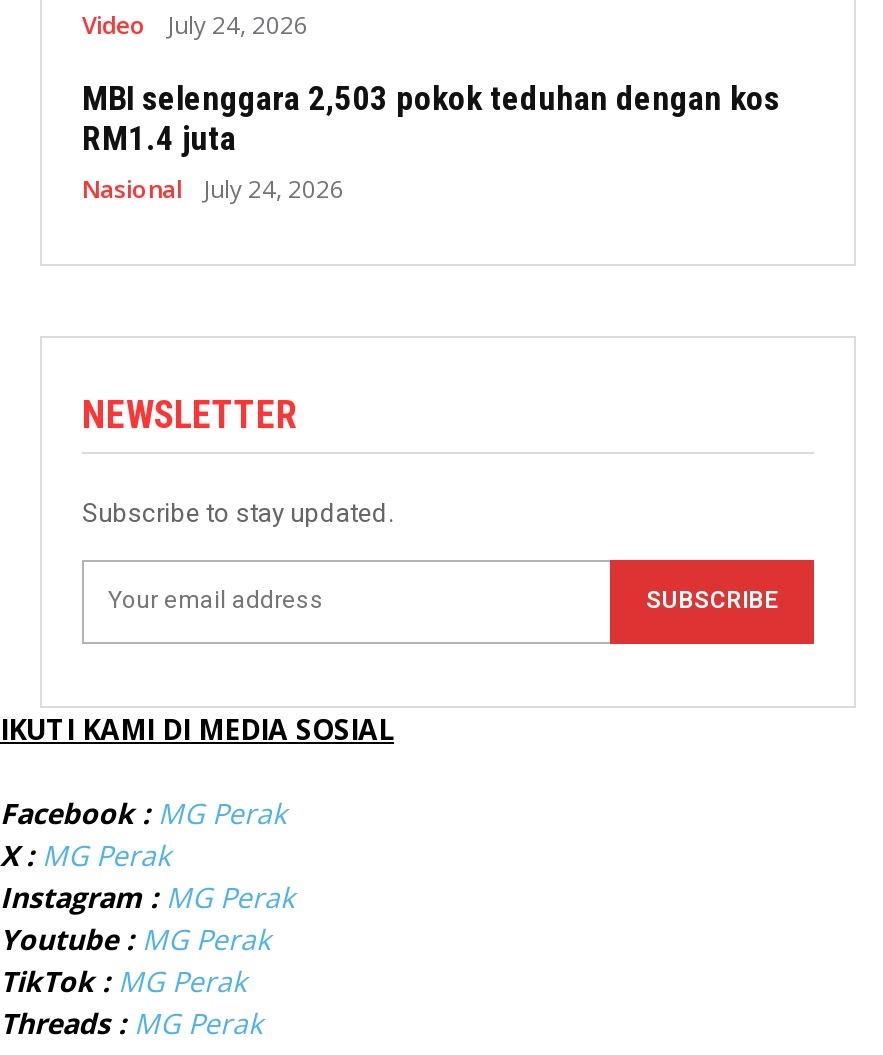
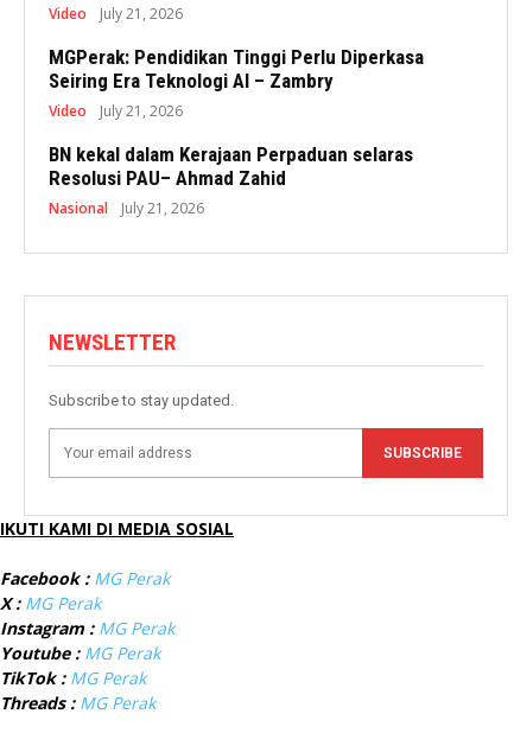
[82,7,780,157] July 24, 2026 | MBI selenggara 2,503 pokok teduhan dengan kos | RM1.4 juta -> [49,4,424,190] July 21, 2026 | MGPerak: Pendidikan Tinggi Perlu Diperkasa | Seiring Era Teknologi AI – Zambry | Video | July 21, 2026 | BN kekal dalam Kerajaan Perpaduan selaras | Resolusi PAU– Ahmad Zahid
[82,171,344,205] Nasional July 24, 2026 -> [49,199,204,219] Nasional July 21, 2026

